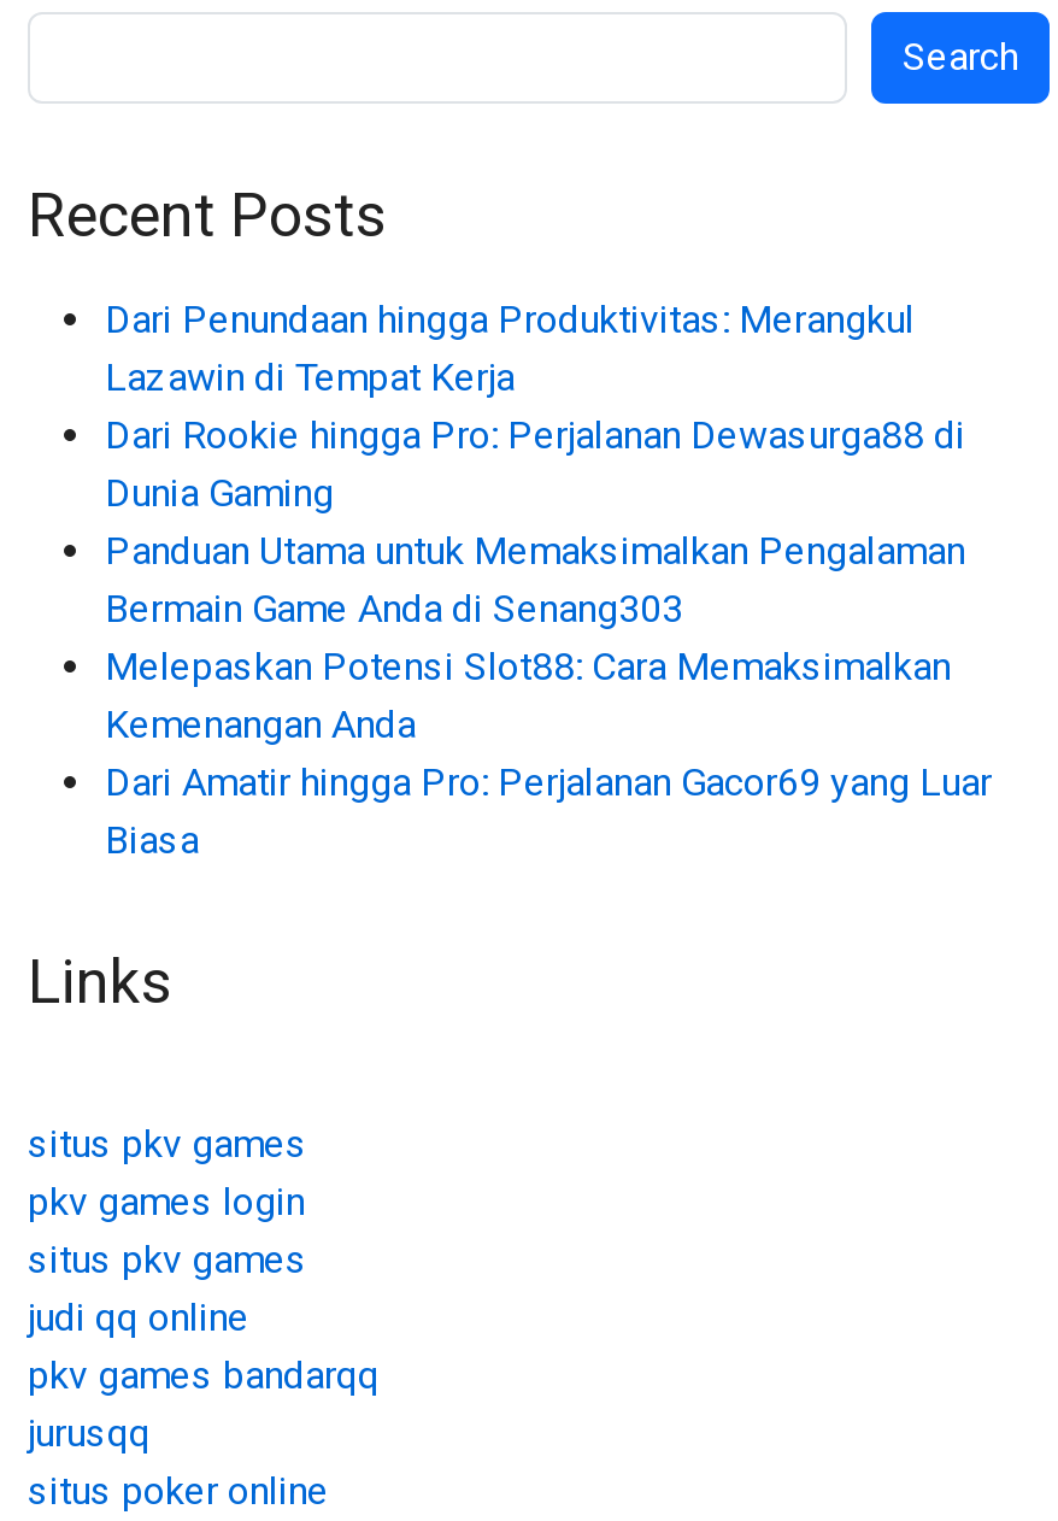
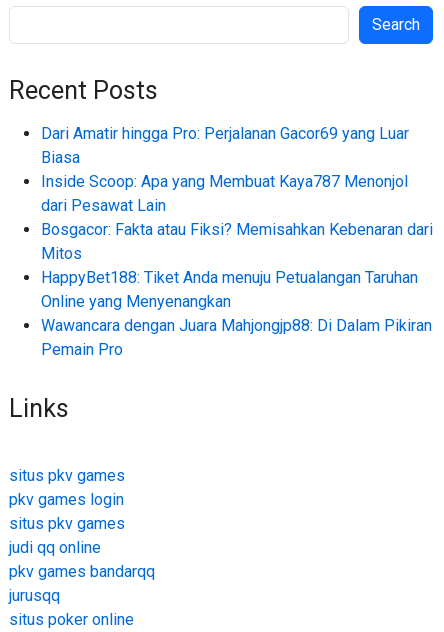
[105,296,965,747] Dari Penundaan hingga Produktivitas: Merangkul | Lazawin di Tempat Kerja | Dari Rookie hingga Pro: Perjalanan Dewasurga88 di | Dunia Gaming | Panduan Utama untuk Memaksimalkan Pengalaman | Bermain Game Anda di Senang303 | Melepaskan Potensi Slot88: Cara Memaksimalkan | Kemenangan Anda -> none
moved [105,759,992,863] -> [41,124,409,167]: Dari Amatir hingga Pro: Perjalanan Gacor69 yang Luar | Biasa
none -> [41,172,433,359] Inside Scoop: Apa yang Membuat Kaya787 Menonjol | dari Pesawat Lain | Bosgacor: Fakta atau Fiksi? Memisahkan Kebenaran dari | Mitos | HappyBet188: Tiket Anda menuju Petualangan Taruhan | Online yang Menyenangkan | Wawancara dengan Juara Mahjongjp88: Di Dalam Pikiran | Pemain Pro

